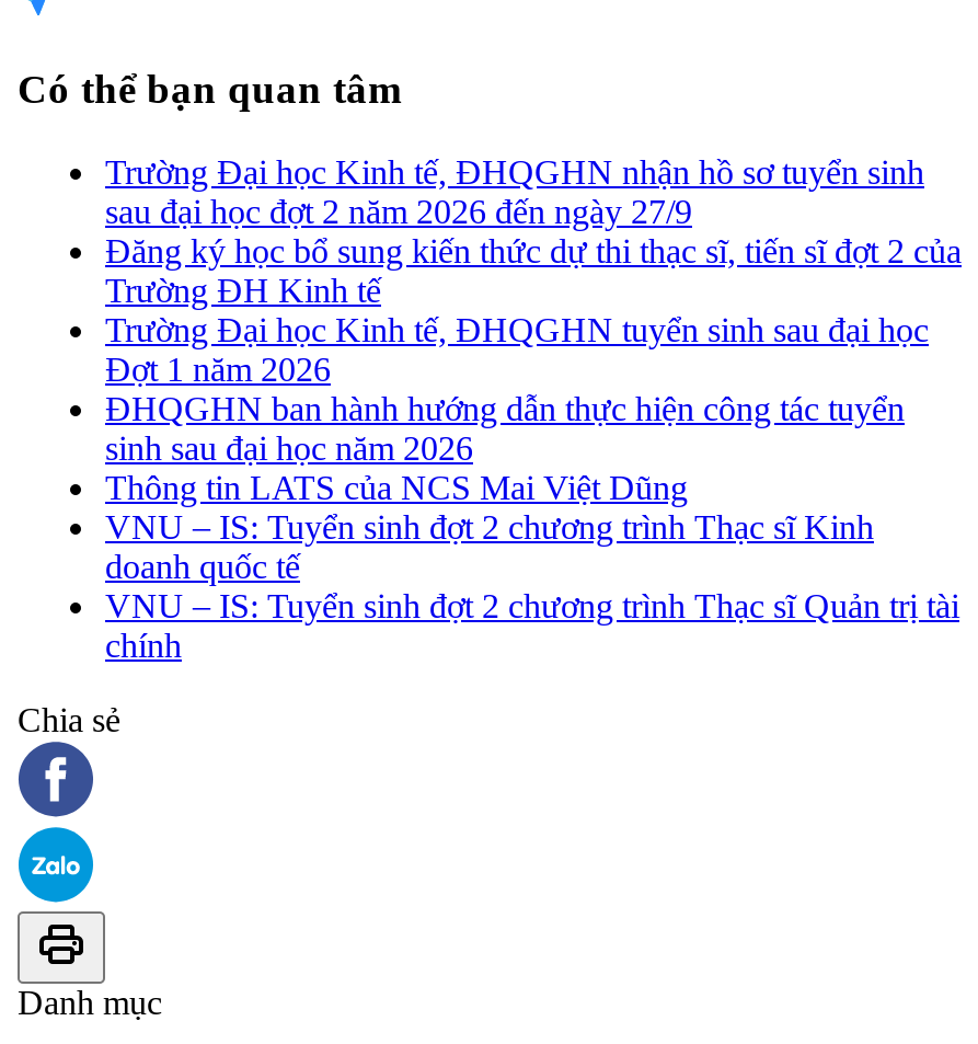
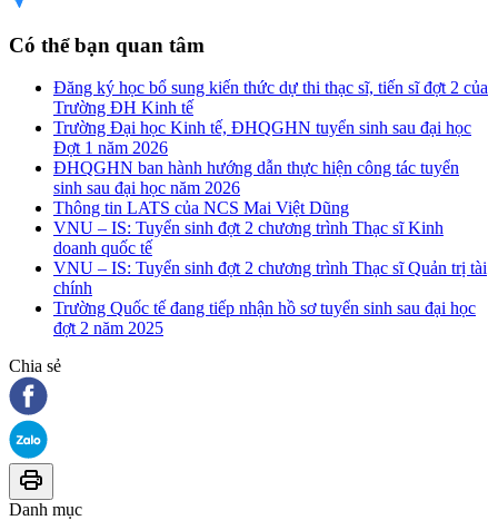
[105,154,924,230] Trường Đại học Kinh tế, ĐHQGHN nhận hồ sơ tuyển sinh | sau đại học đợt 2 năm 2026 đến ngày 27/9 -> none
moved [105,233,962,664] -> [53,78,488,298]: Đăng ký học bổ sung kiến thức dự thi thạc sĩ, tiến sĩ đợt 2 của | Trường ĐH Kinh tế | Trường Đại học Kinh tế, ĐHQGHN tuyển sinh sau đại học | ... | VNU – IS: Tuyển sinh đợt 2 chương trình Thạc sĩ Quản trị tài | chính
none -> [53,299,476,338] Trường Quốc tế đang tiếp nhận hồ sơ tuyển sinh sau đại học | đợt 2 năm 2025

